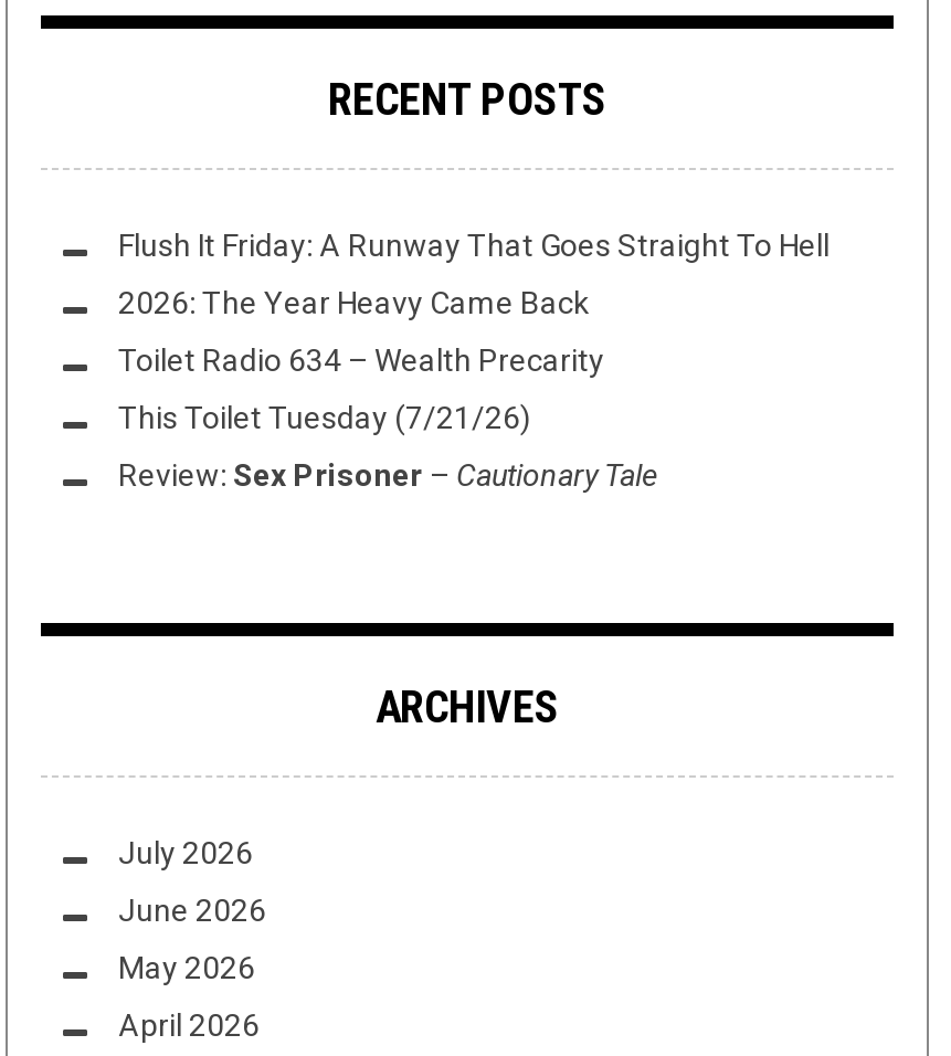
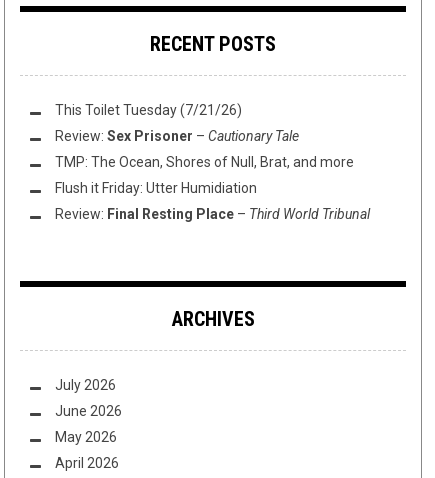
[118,228,830,378] Flush It Friday: A Runway That Goes Straight To Hell | 2026: The Year Heavy Came Back | Toilet Radio 634 – Wealth Precarity -> none
moved [118,400,657,493] -> [55,102,299,144]: This Toilet Tuesday (7/21/26) | Review: Sex Prisoner – Cautionary Tale
none -> [55,154,370,222] TMP: The Ocean, Shores of Null, Brat, and more | Flush it Friday: Utter Humidiation | Review: Final Resting Place – Third World Tribunal

